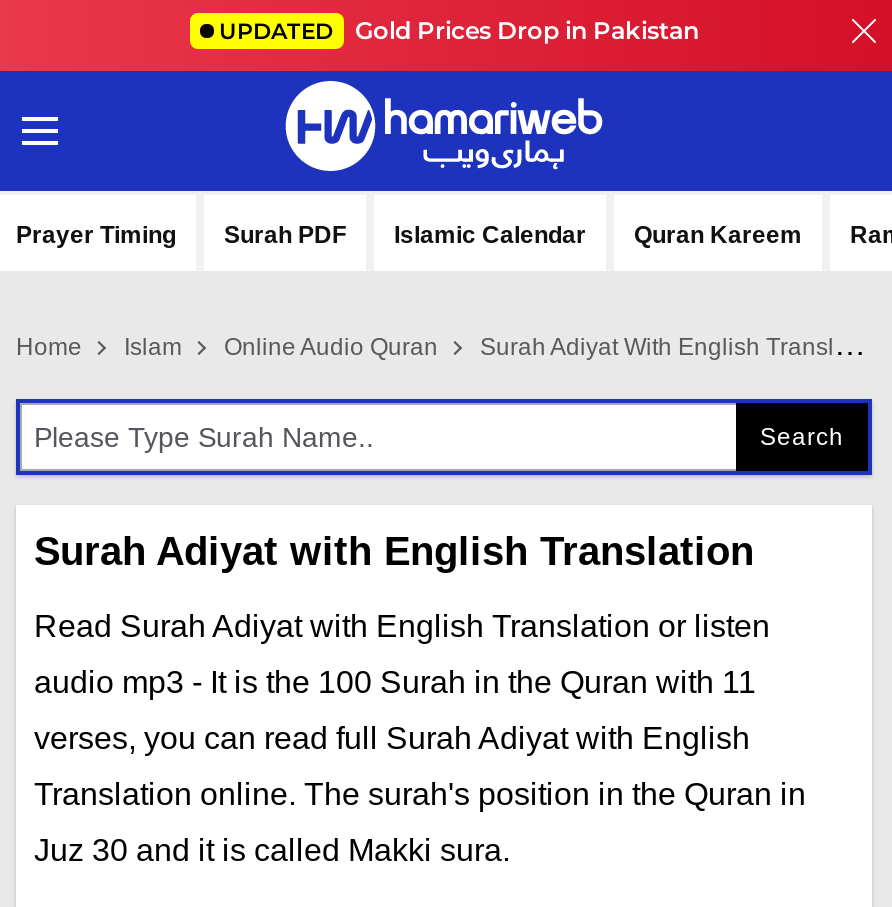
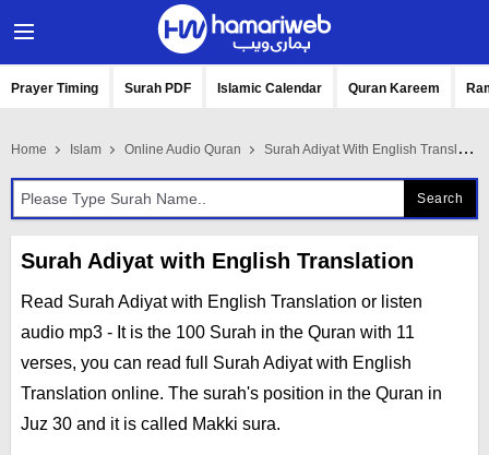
[219,15,699,45] UPDATED Gold Prices Drop in Pakistan -> none

